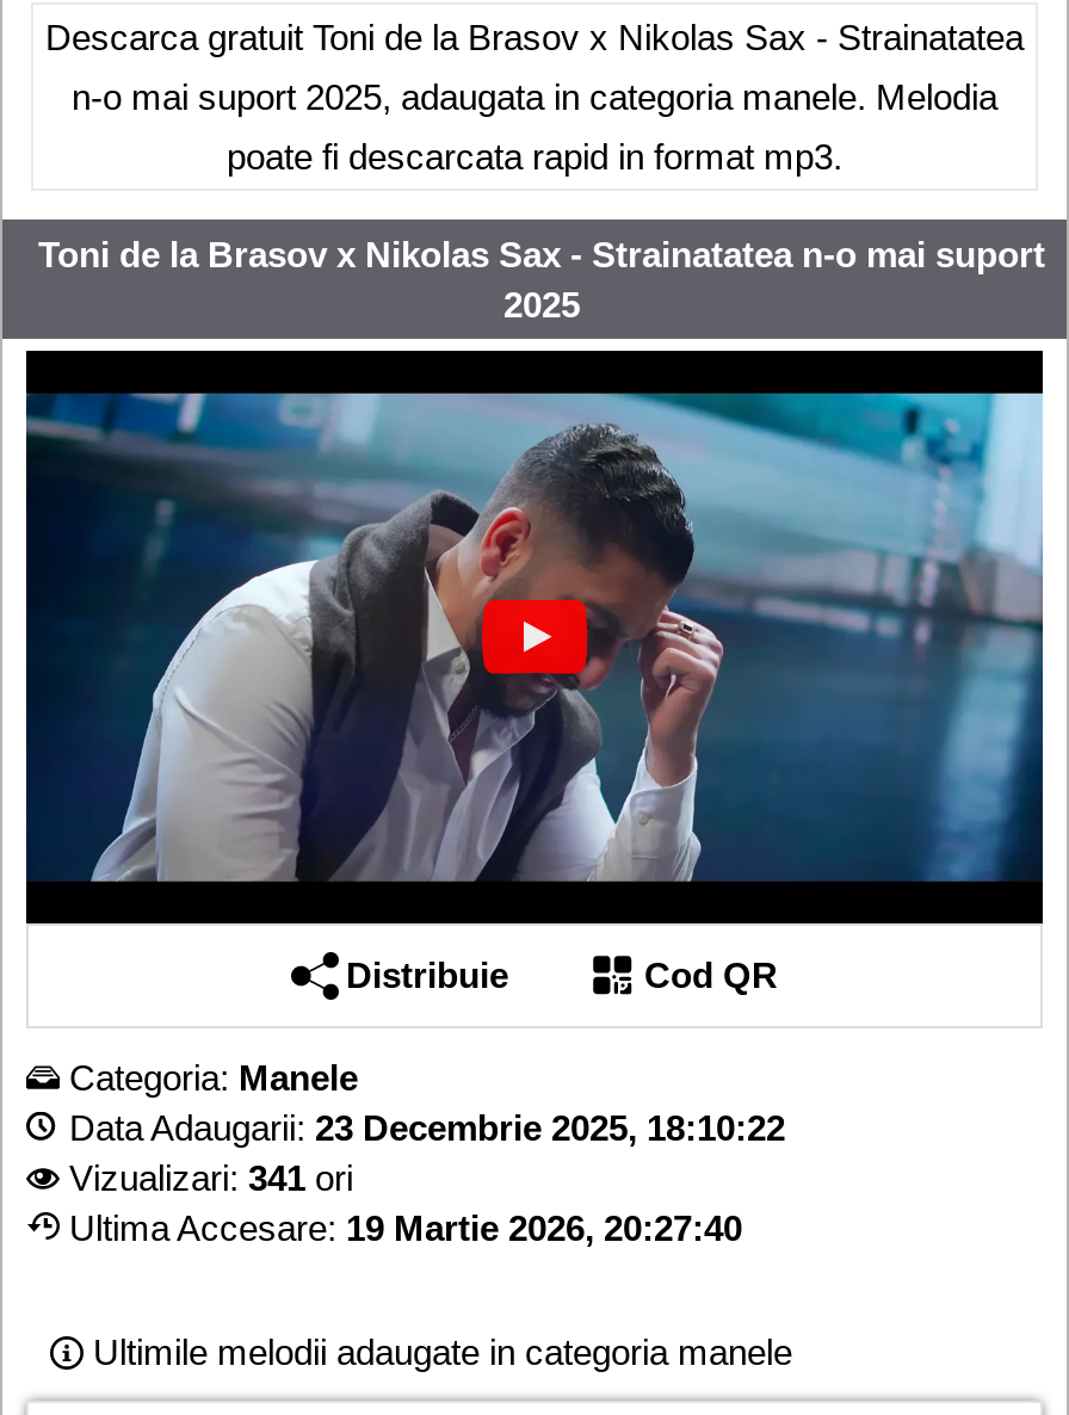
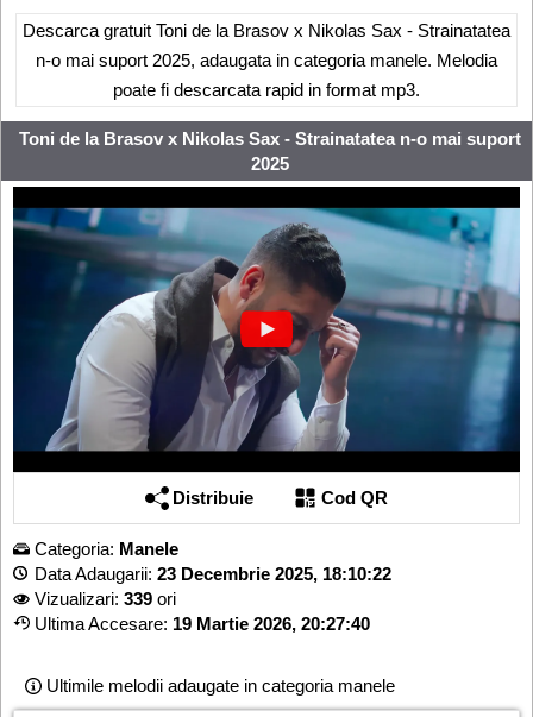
[60,1157,353,1197] Vizualizari: 341 ori -> [30,588,176,608] Vizualizari: 339 ori

